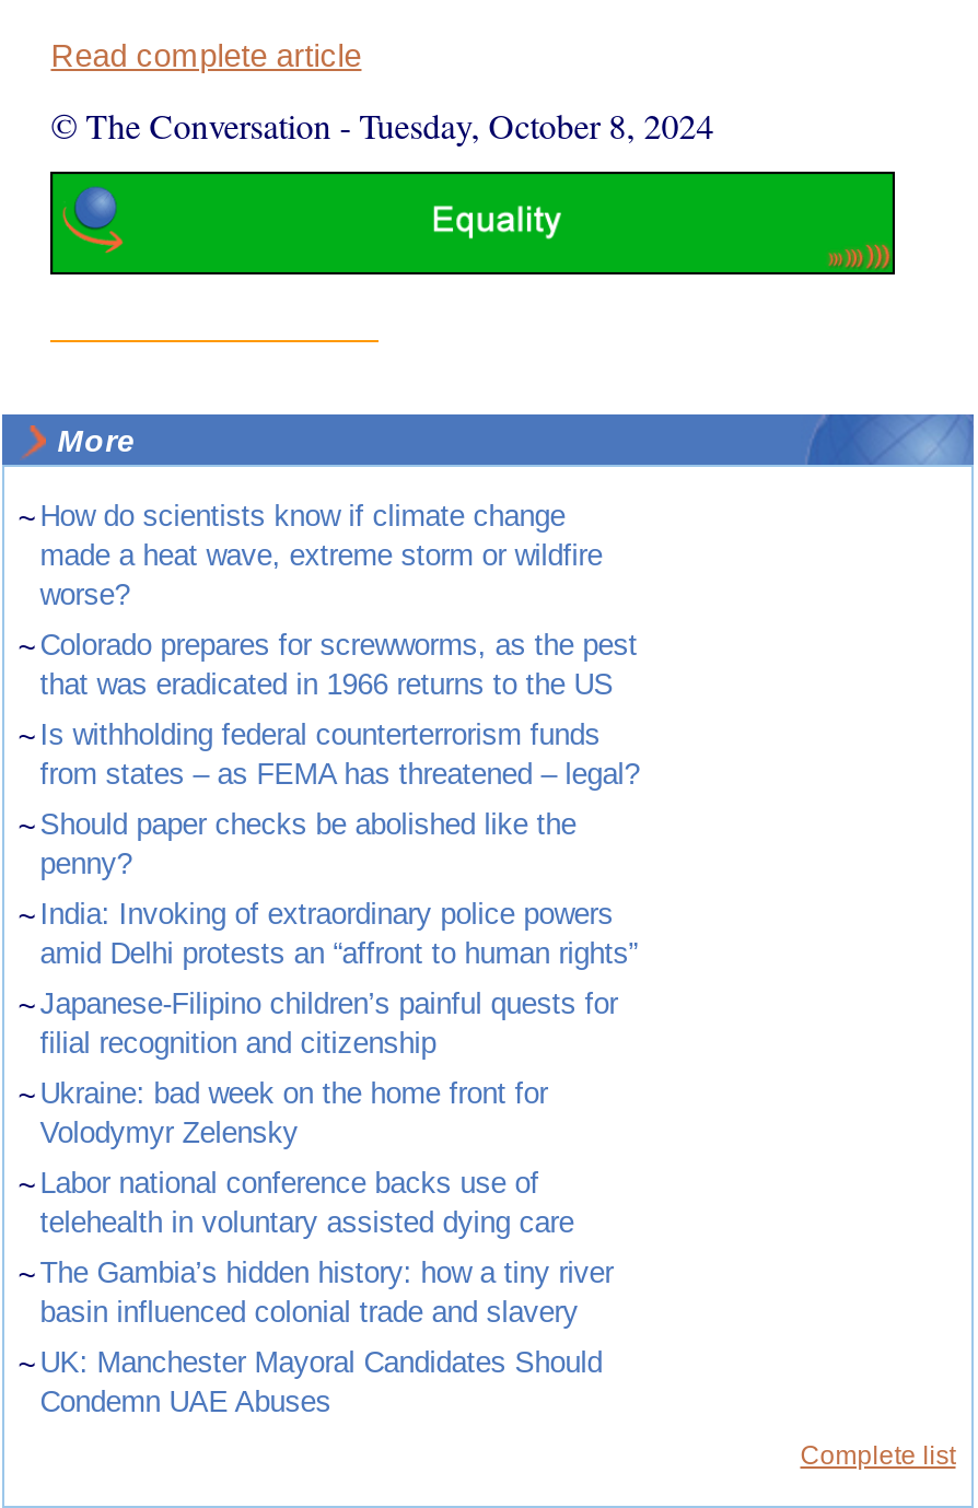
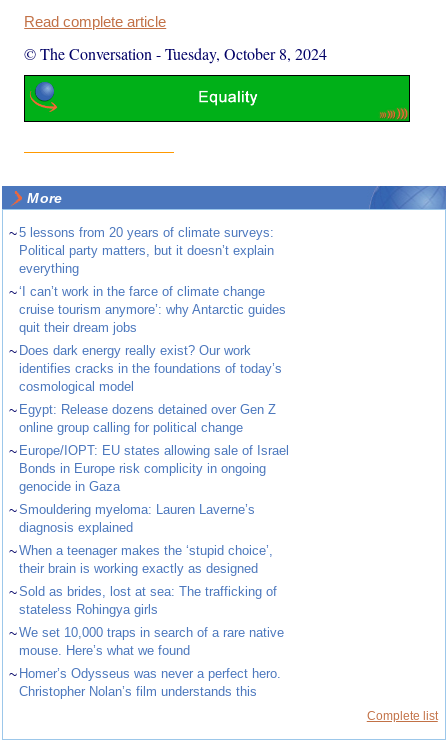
[18,501,602,612] ~ How do scientists know if climate change | made a heat wave, extreme storm or wildfire | worse? -> [9,225,274,276] ~ 5 lessons from 20 years of climate surveys: | Political party matters, but it doesn’t explain | everything
[18,630,637,702] ~ Colorado prepares for screwworms, as the pest | that was eradicated in 1966 returns to the US -> [9,284,286,335] ~ ‘I can’t work in the farce of climate change | cruise tourism anymore’: why Antarctic guides | quit their dream jobs
[18,720,639,792] ~ Is withholding federal counterterrorism funds | from states – as FEMA has threatened – legal? -> [9,343,282,394] ~ Does dark energy really exist? Our work | identifies cracks in the foundations of today’s | cosmological model
[18,809,576,881] ~ Should paper checks be abolished like the | penny? -> [9,402,276,435] ~ Egypt: Release dozens detained over Gen Z | online group calling for political change
[18,899,637,971] ~ India: Invoking of extraordinary police powers | amid Delhi protests an “affront to human rights” -> [9,443,289,494] ~ Europe/IOPT: EU states allowing sale of Israel | Bonds in Europe risk complicity in ongoing | genocide in Gaza
[18,989,617,1061] ~ Japanese-Filipino children’s painful quests for | filial recognition and citizenship -> [9,502,255,535] ~ Smouldering myeloma: Lauren Laverne’s | diagnosis explained
[18,1078,547,1150] ~ Ukraine: bad week on the home front for | Volodymyr Zelensky -> [9,543,273,576] ~ When a teenager makes the ‘stupid choice’, | their brain is working exactly as designed
[18,1168,574,1240] ~ Labor national conference backs use of | telehealth in voluntary assisted dying care -> [9,584,277,617] ~ Sold as brides, lost at sea: The trafficking of | stateless Rohingya girls
[18,1258,613,1330] ~ The Gambia’s hidden history: how a tiny river | basin influenced colonial trade and slavery -> [9,625,284,658] ~ We set 10,000 traps in search of a rare native | mouse. Here’s what we found
[18,1347,602,1419] ~ UK: Manchester Mayoral Candidates Should | Condemn UAE Abuses -> [9,666,281,699] ~ Homer’s Odysseus was never a perfect hero. | Christopher Nolan’s film understands this

